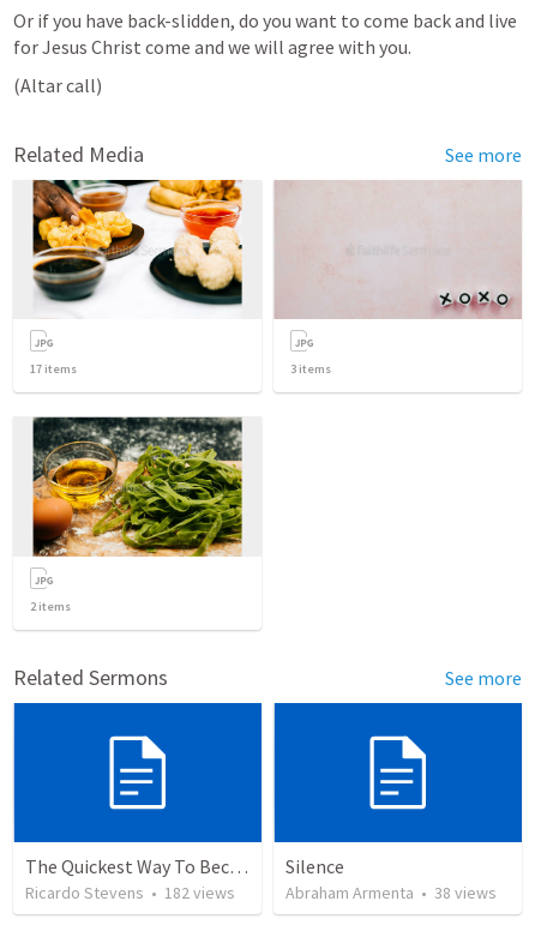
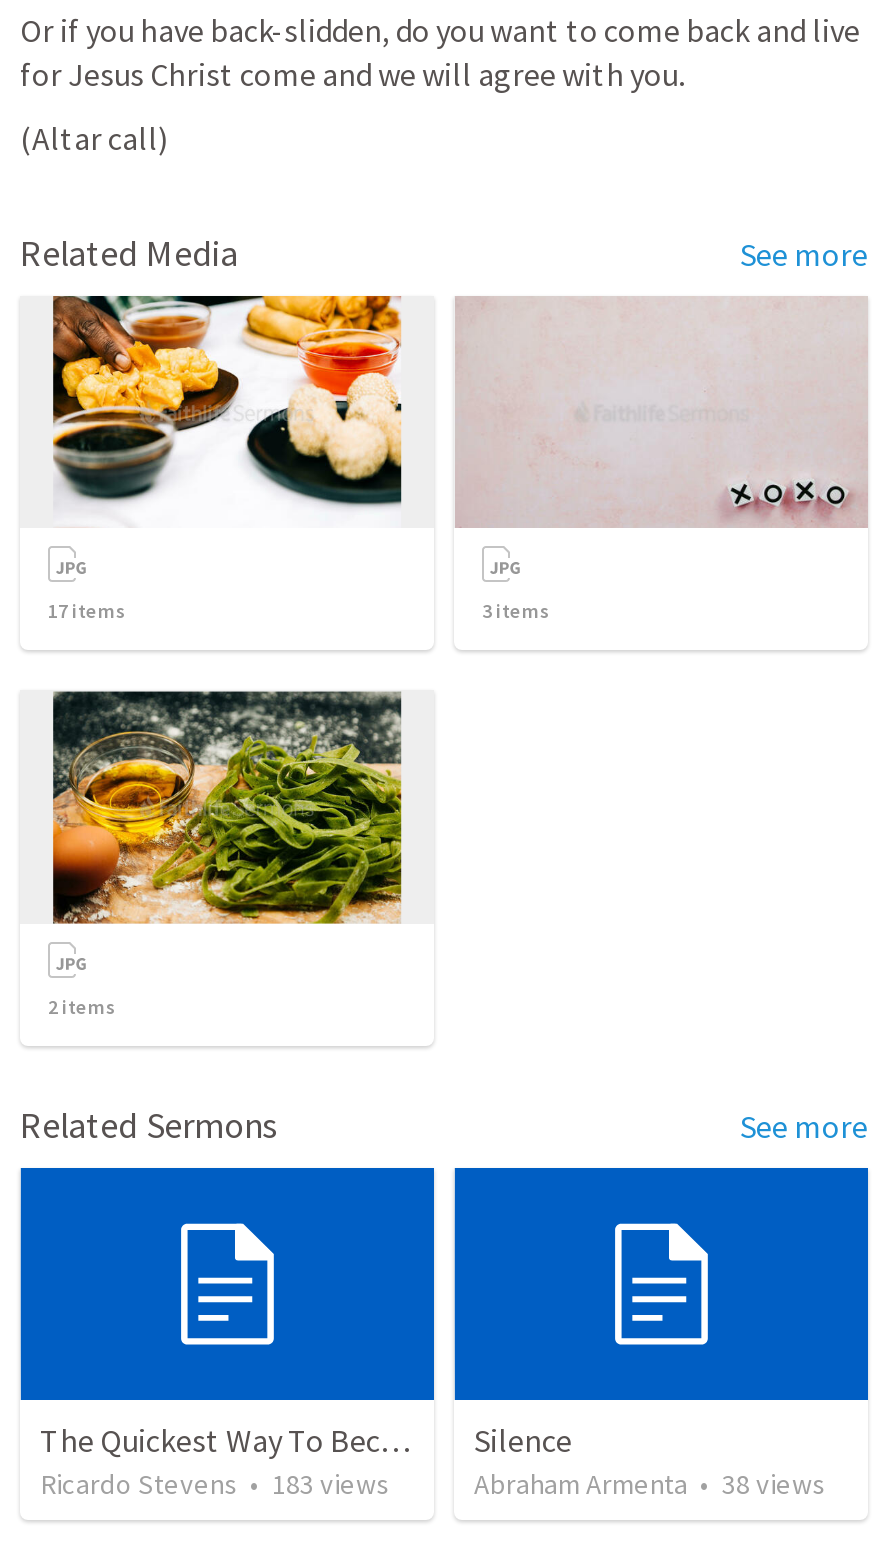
[25,882,235,904] Ricardo Stevens • 182 views -> [40,1467,390,1503] Ricardo Stevens • 183 views

